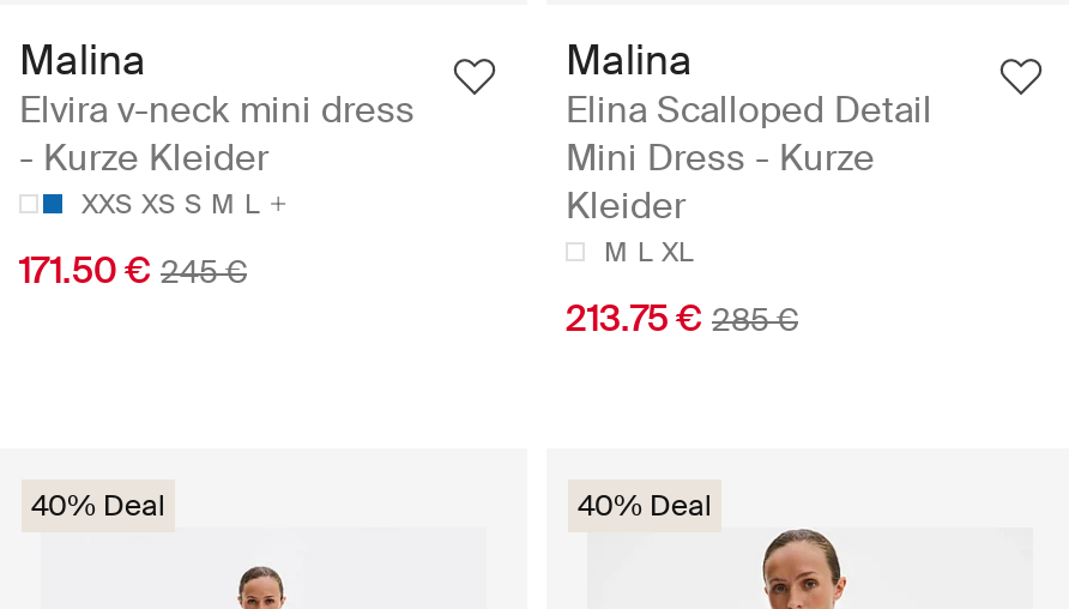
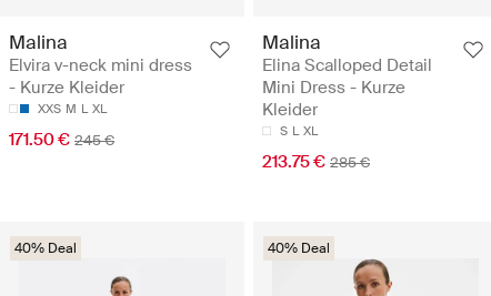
[81,188,259,222] XXS XS S M L -> [38,101,107,117] XXS M L XL
[604,236,693,269] M L XL -> [280,123,318,139] S L XL

